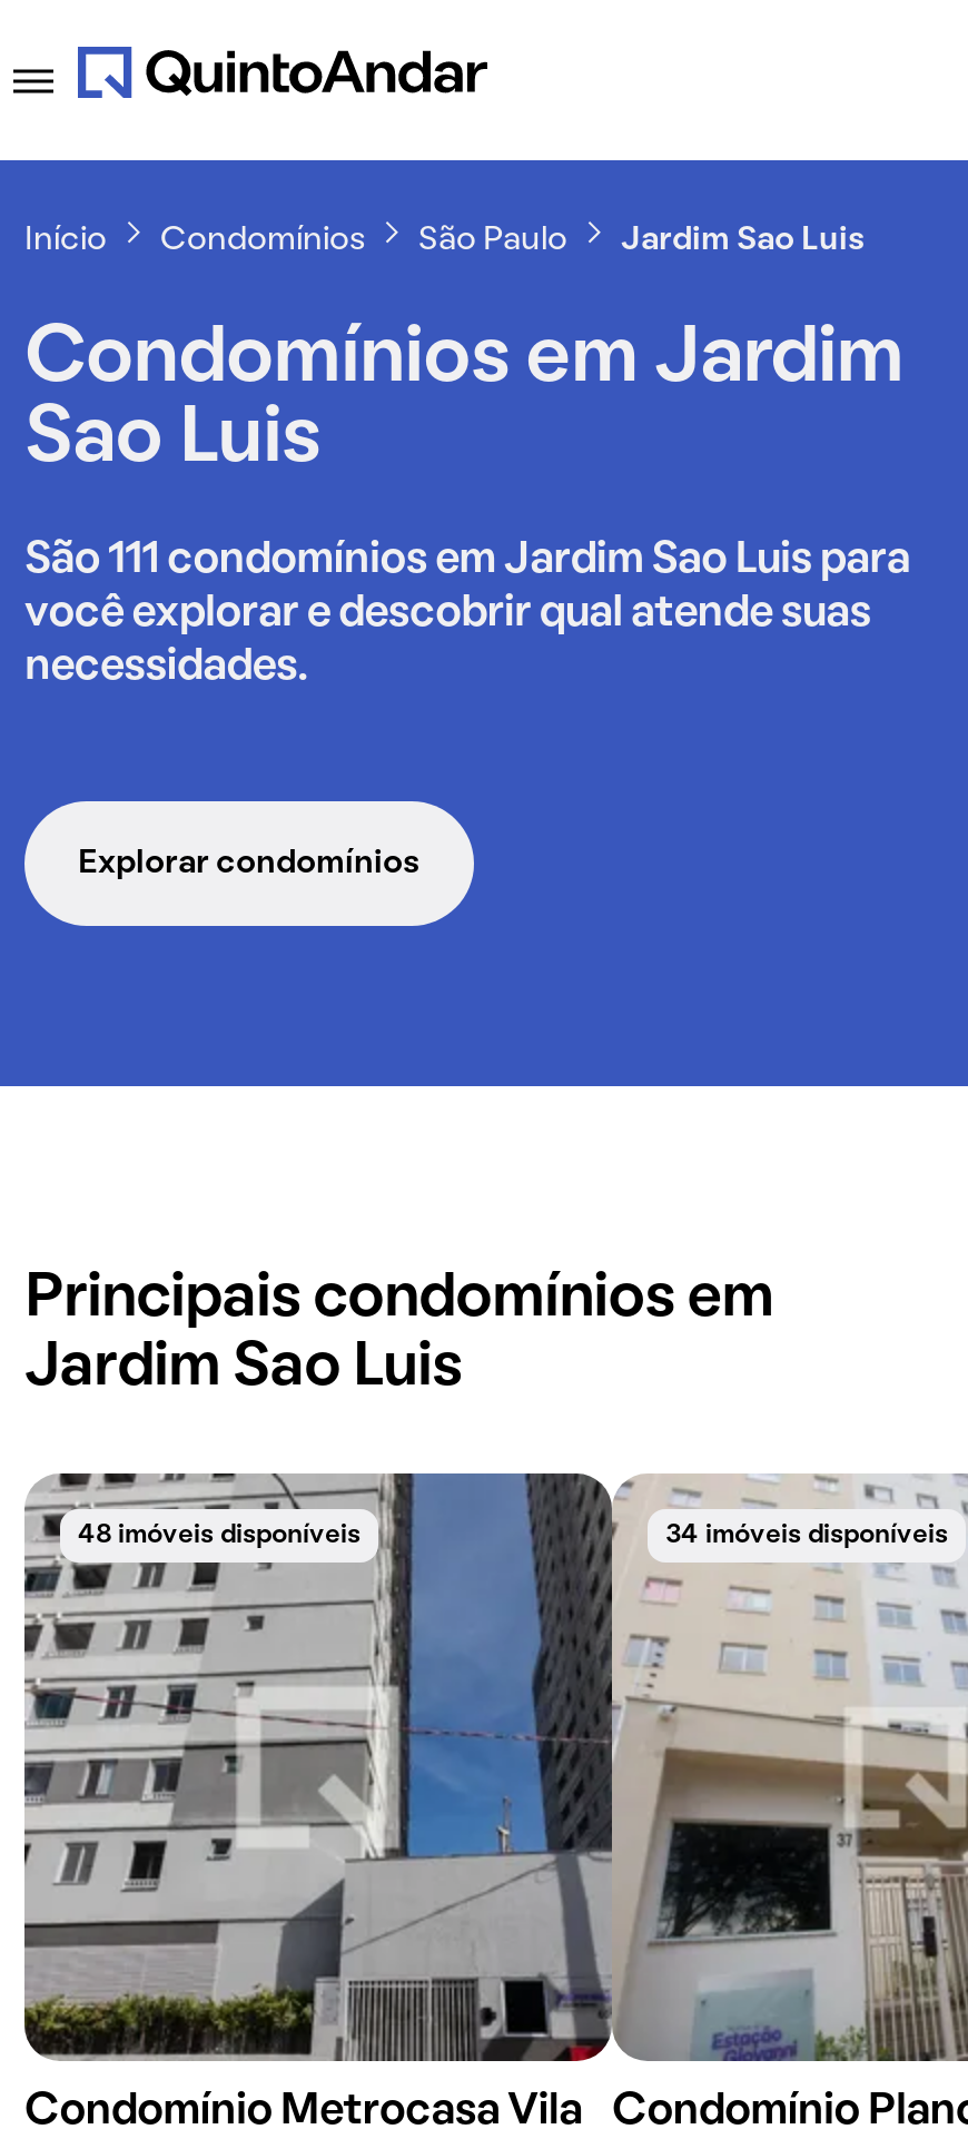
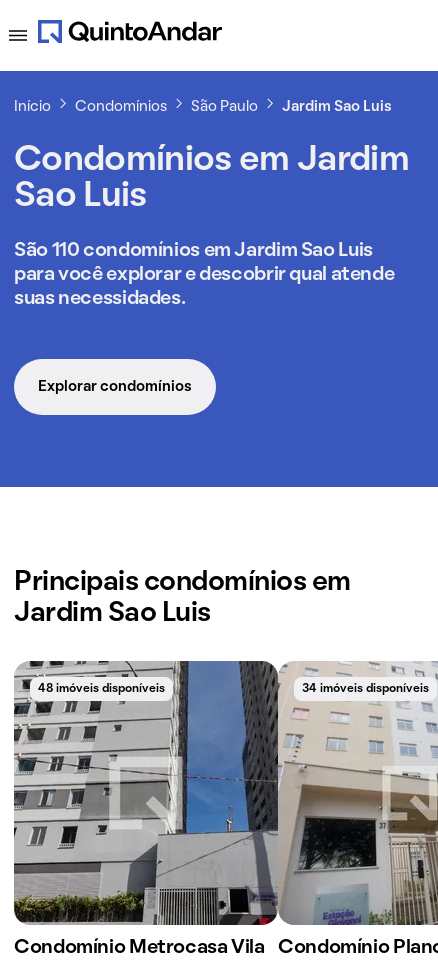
[24,541,910,688] São 111 condomínios em Jardim Sao Luis para | você explorar e descobrir qual atende suas | necessidades. -> [14,242,394,308] São 110 condomínios em Jardim Sao Luis | para você explorar e descobrir qual atende | suas necessidades.

